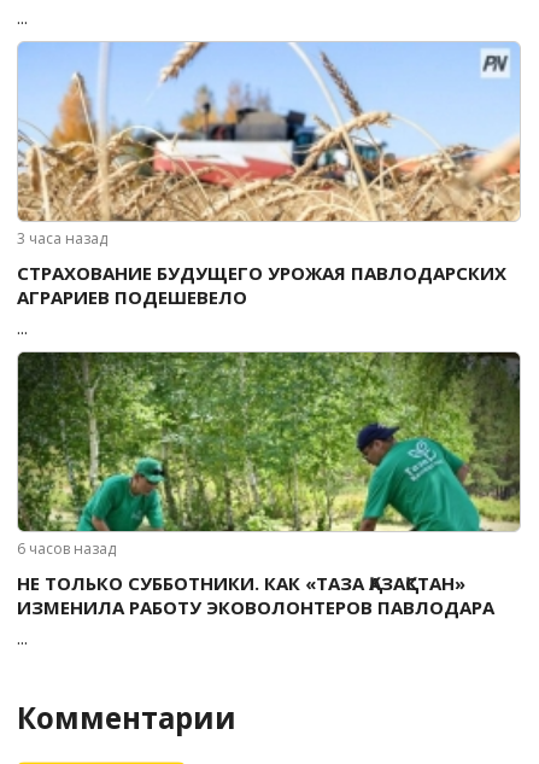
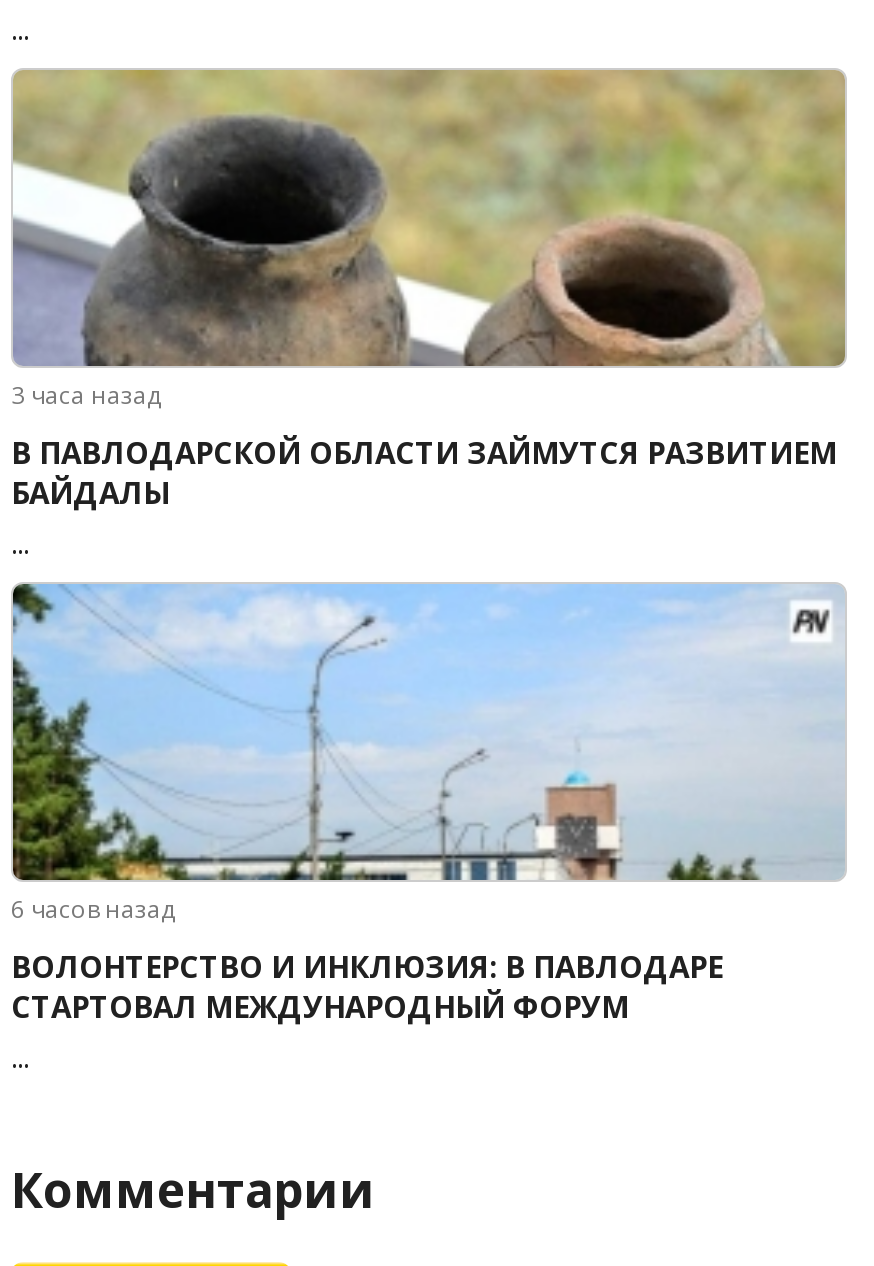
[17,41,521,309] [image] | СТРАХОВАНИЕ БУДУЩЕГО УРОЖАЯ ПАВЛОДАРСКИХ | АГРАРИЕВ ПОДЕШЕВЕЛО -> [11,68,847,512] [image] | В ПАВЛОДАРСКОЙ ОБЛАСТИ ЗАЙМУТСЯ РАЗВИТИЕМ | БАЙДАЛЫ
[17,351,521,619] [image] | НЕ ТОЛЬКО СУББОТНИКИ. КАК «ТАЗА ҚАЗАҚСТАН» | ИЗМЕНИЛА РАБОТУ ЭКОВОЛОНТЕРОВ ПАВЛОДАРА -> [11,582,845,1026] [image] | ВОЛОНТЕРСТВО И ИНКЛЮЗИЯ: В ПАВЛОДАРЕ | СТАРТОВАЛ МЕЖДУНАРОДНЫЙ ФОРУМ

